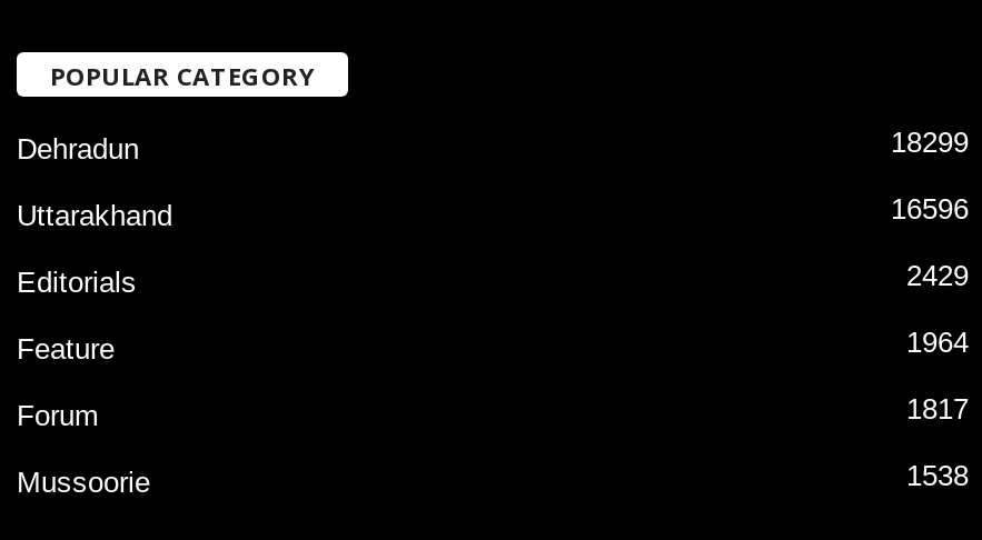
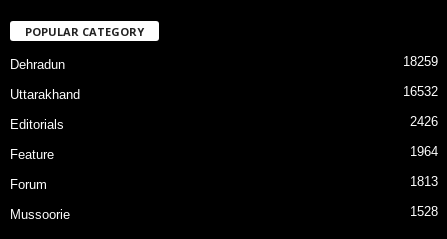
[891,124,969,158] 18299 -> [403,53,438,68] 18259
[891,191,969,224] 16596 -> [403,83,438,98] 16532
[906,258,969,291] 2429 -> [410,113,438,128] 2426
[906,391,969,424] 1817 -> [410,173,438,188] 1813
[906,458,969,491] 1538 -> [410,203,438,218] 1528

